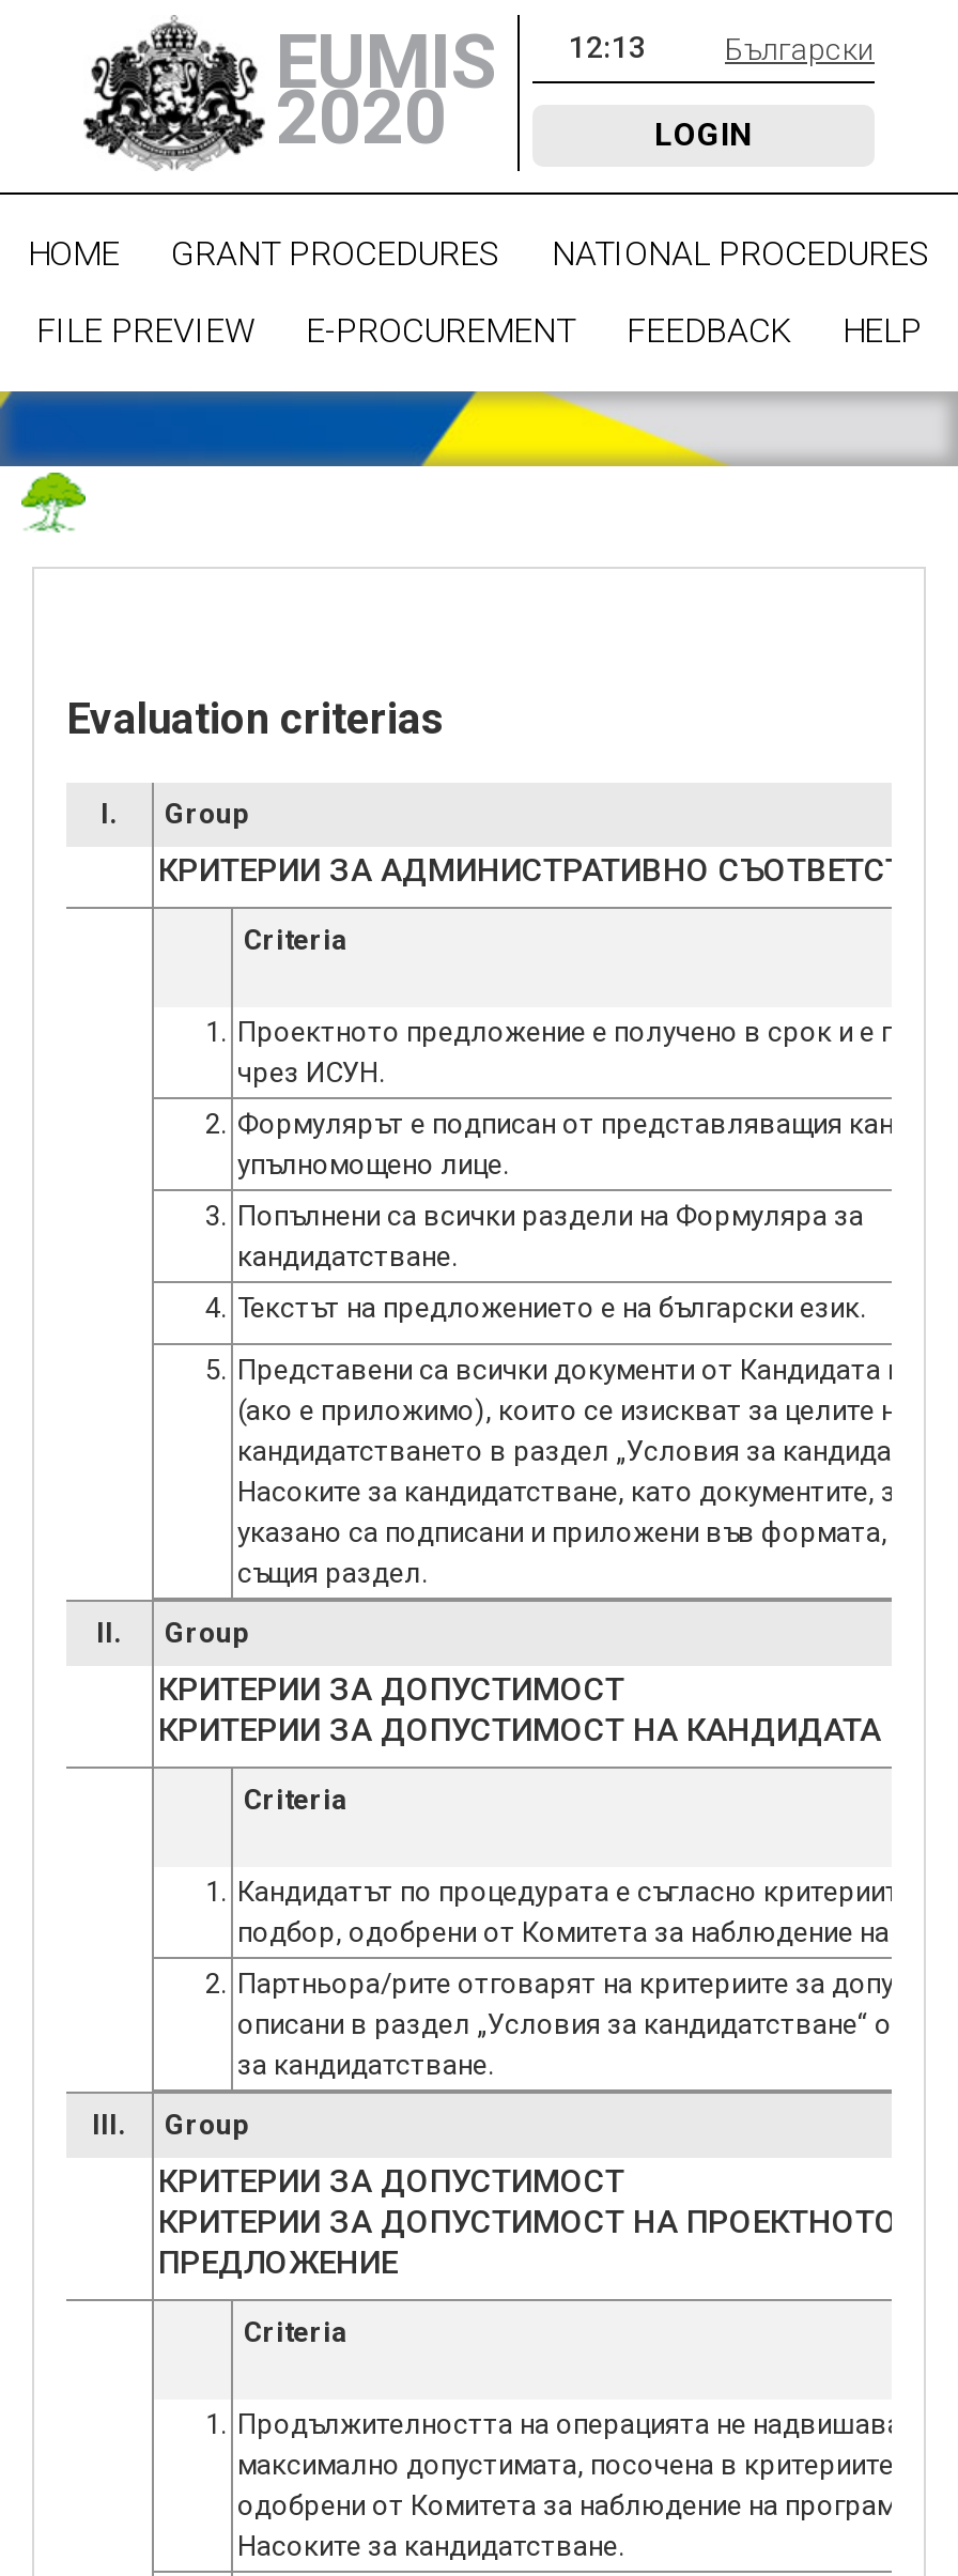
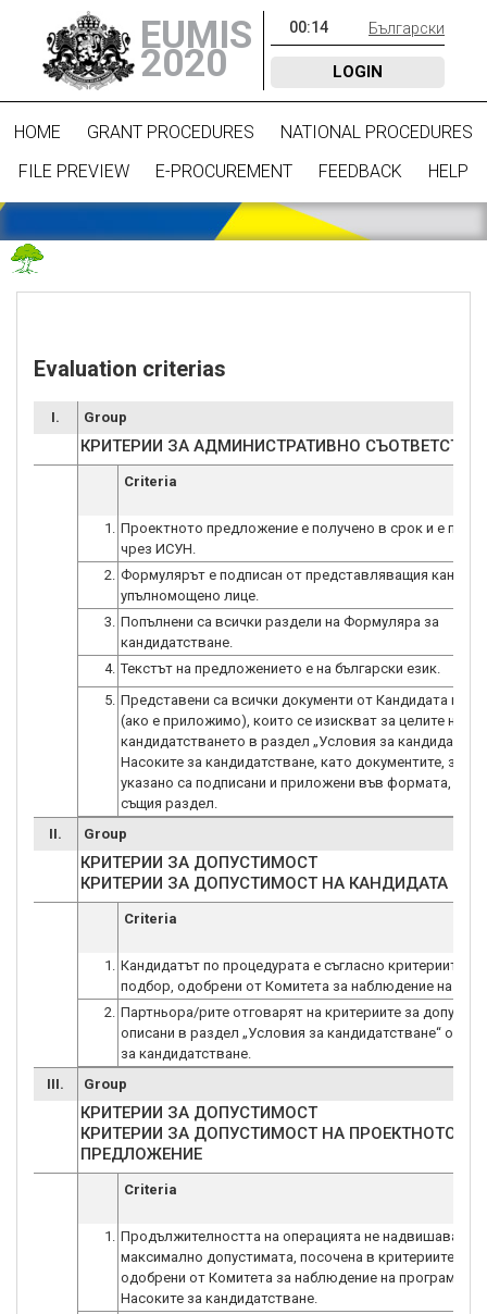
[569,30,646,64] 12:13 -> [289,18,328,36] 00:14

